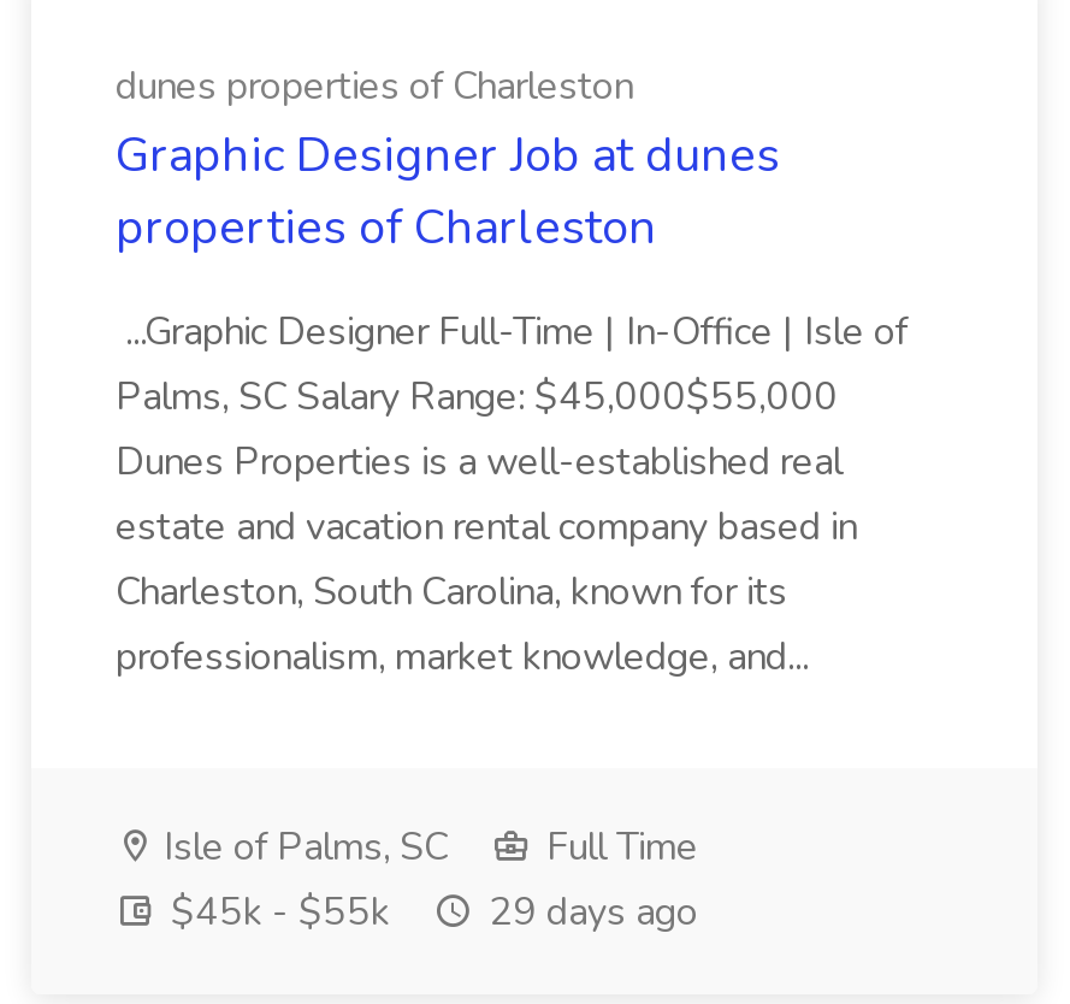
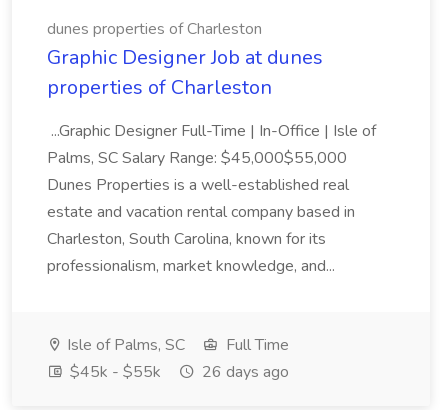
[161,886,698,939] $45k - $55k 29 days ago -> [66,361,289,383] $45k - $55k 26 days ago

